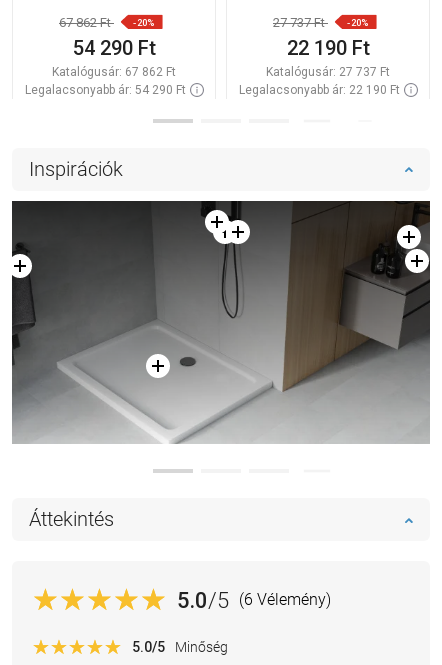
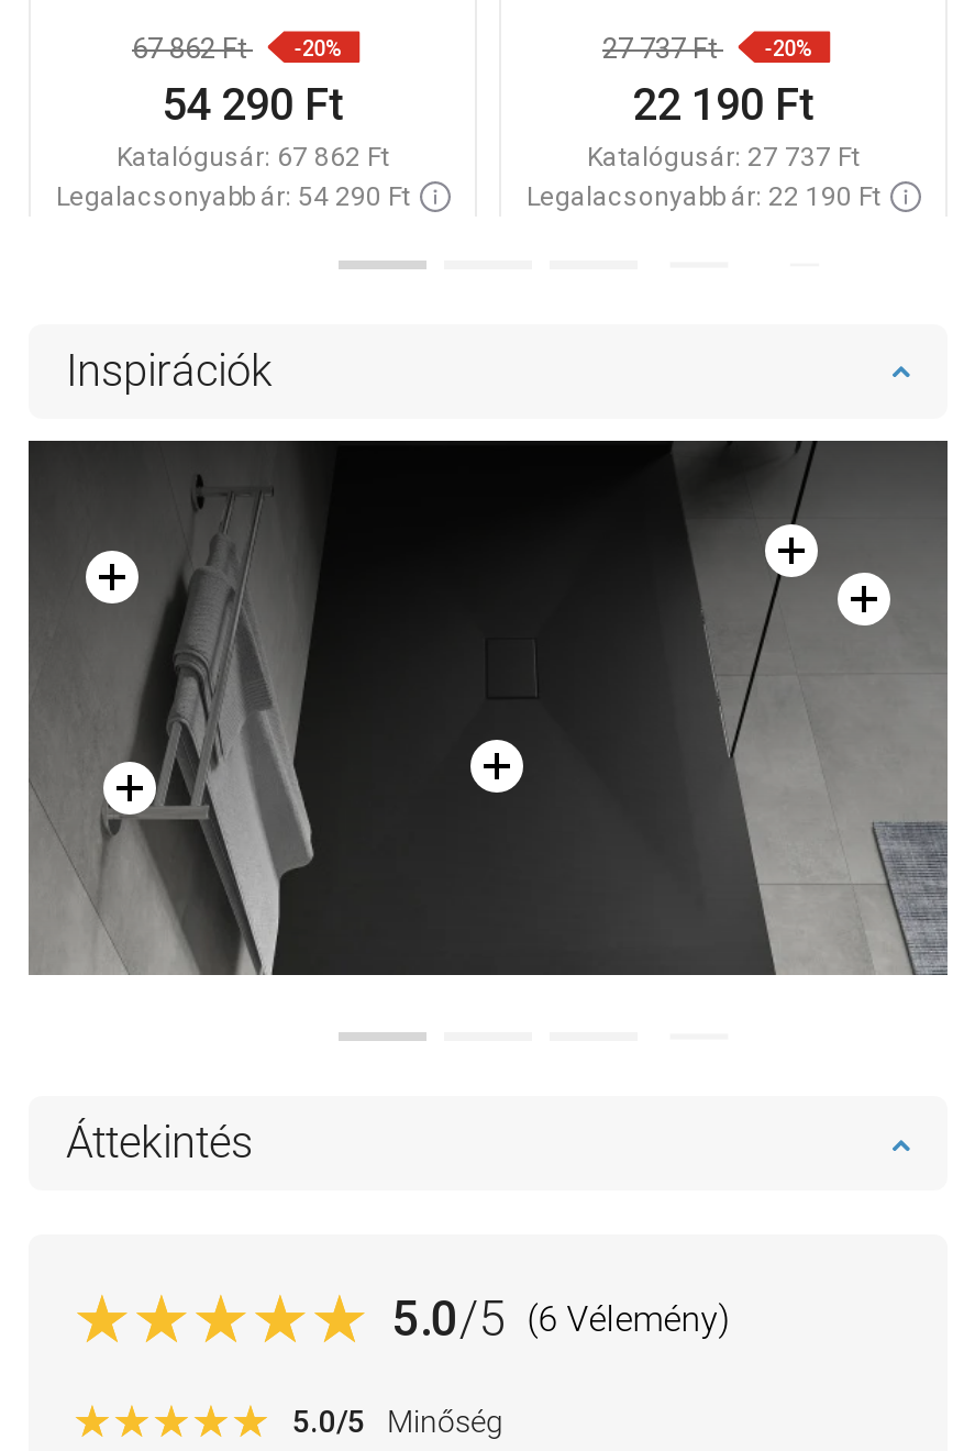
[12,201,431,444] [image] -> [26,441,948,977] [image]

